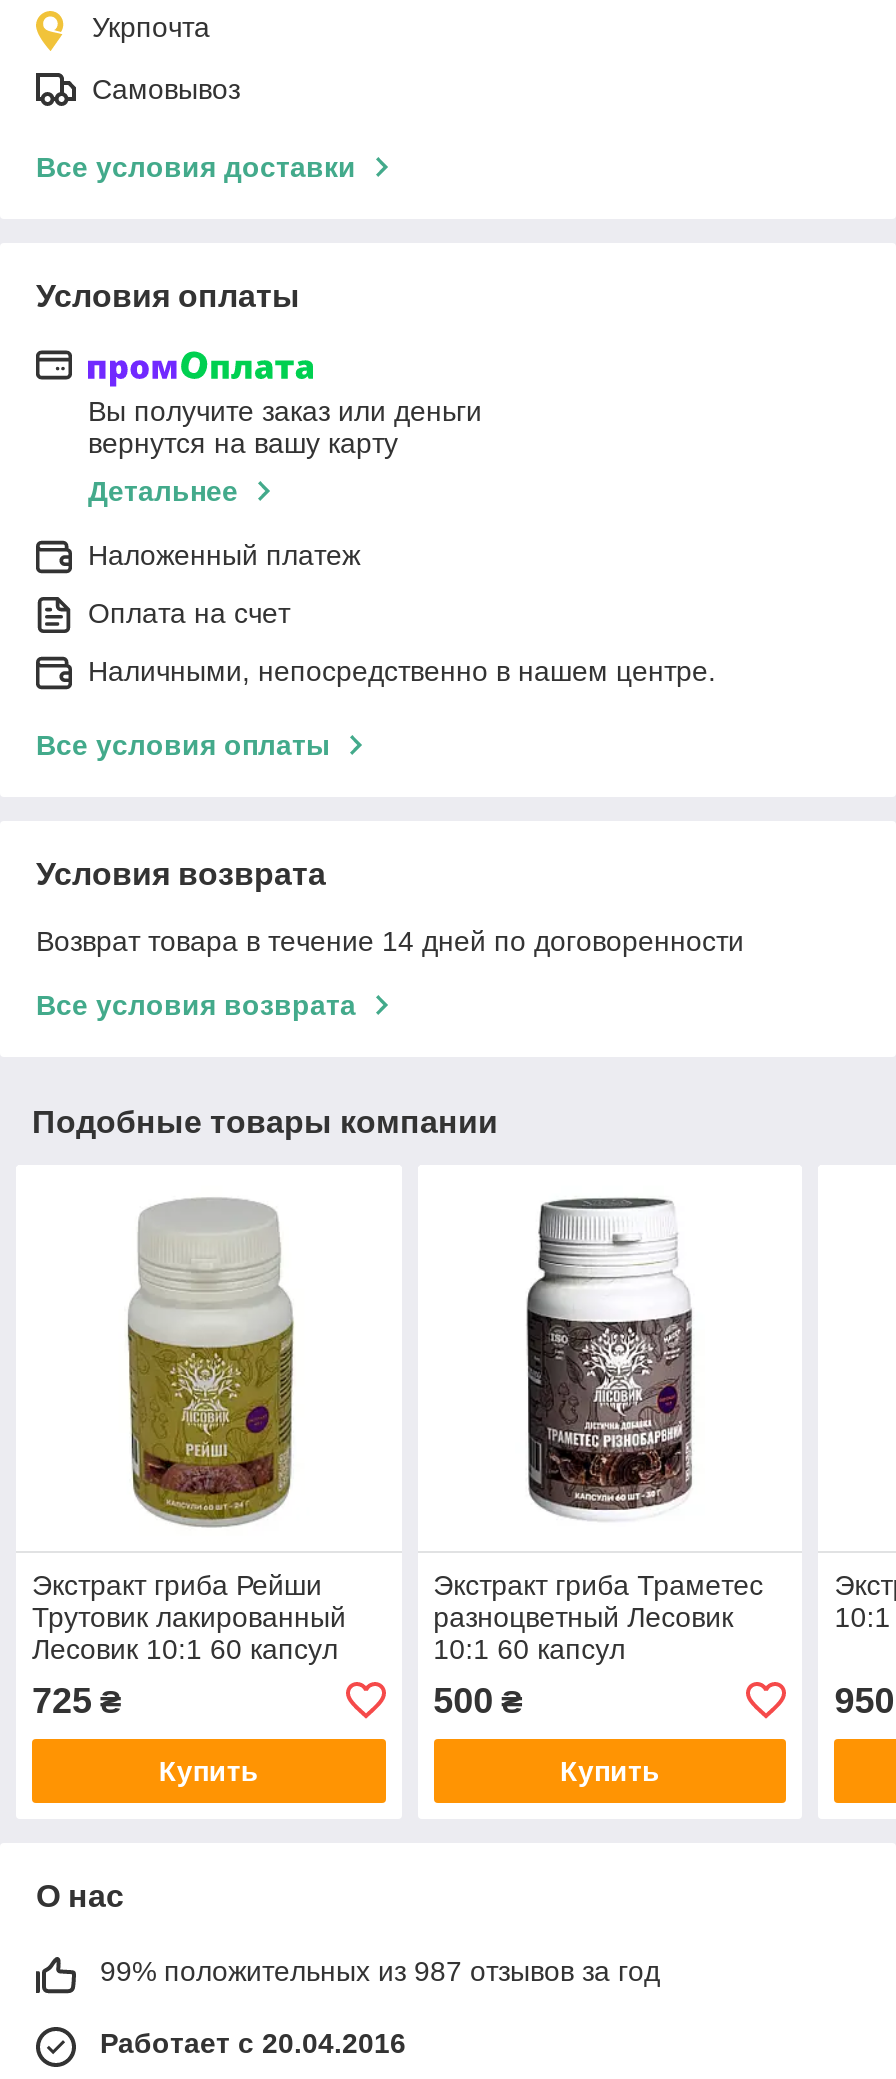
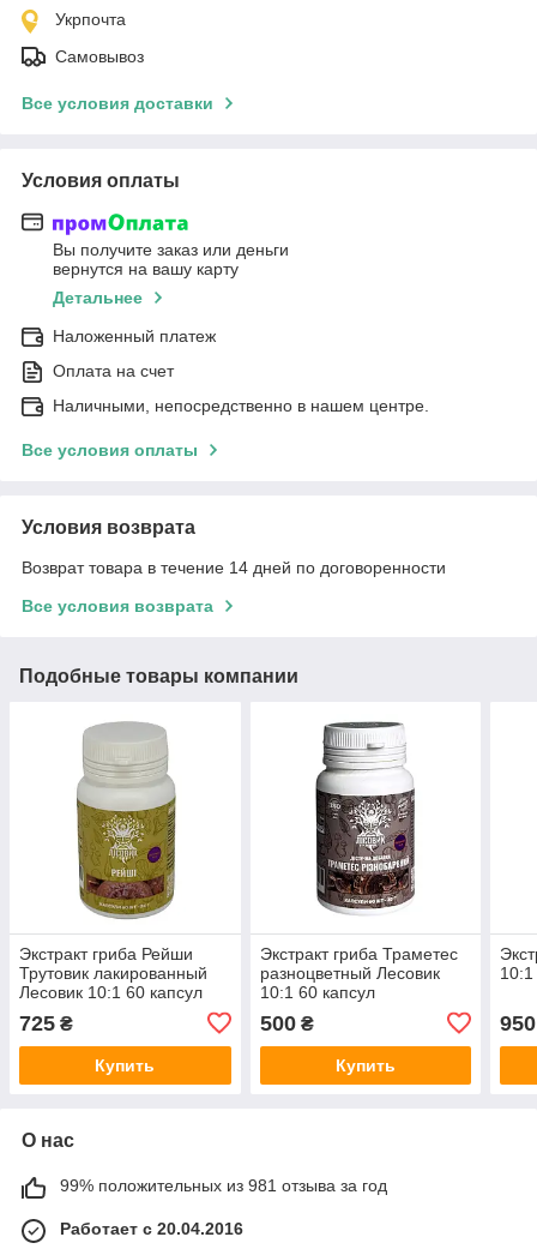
[100,1955,660,1987] 99% положительных из 987 отзывов за год -> [60,1176,387,1195] 99% положительных из 981 отзыва за год

